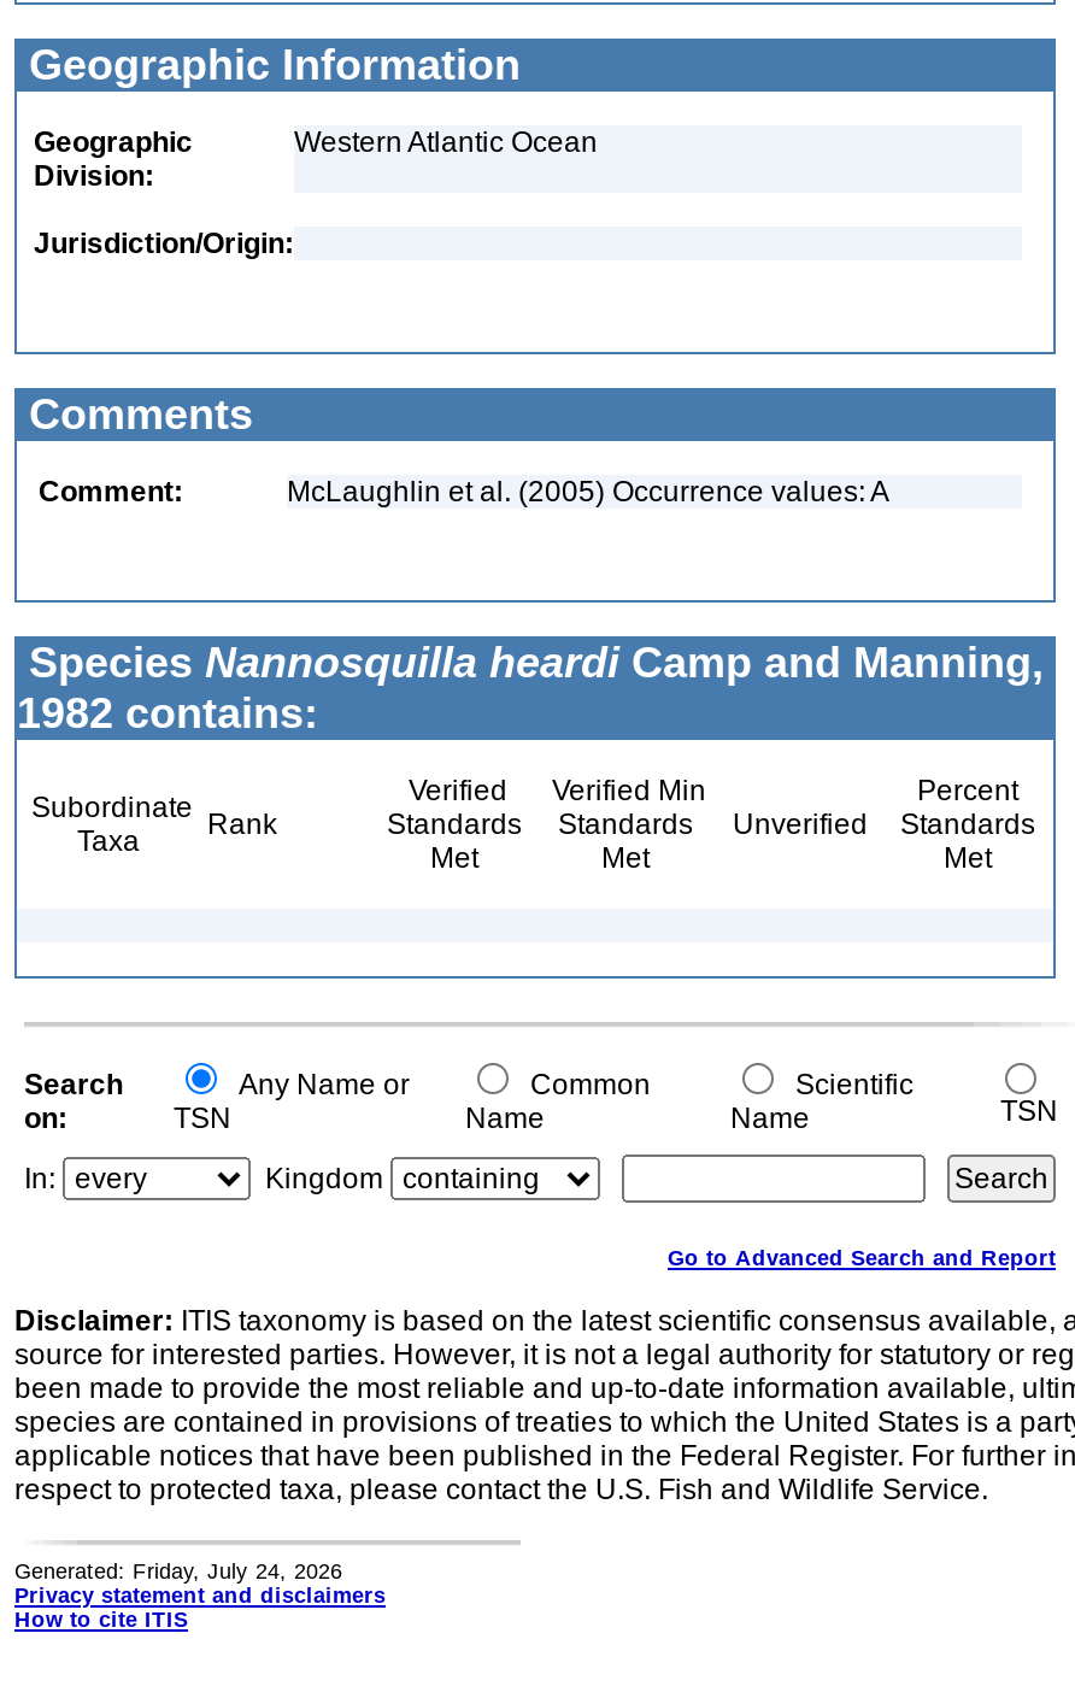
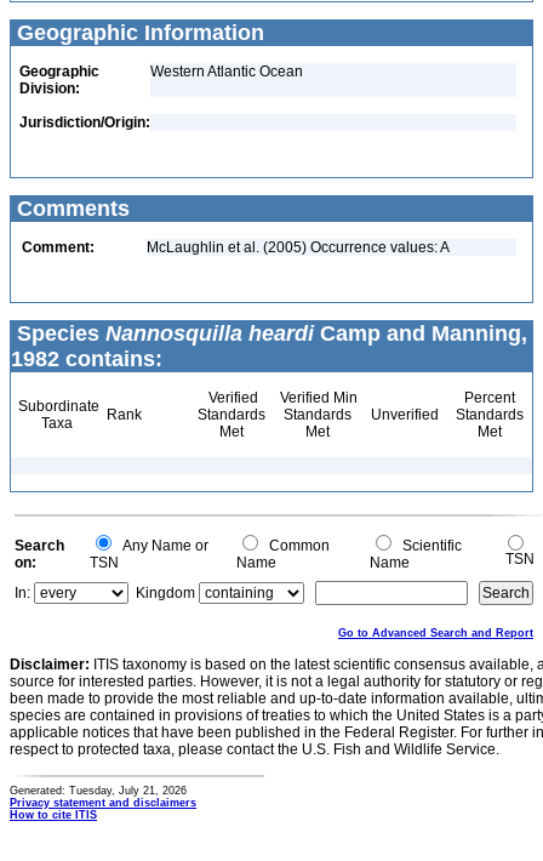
[14,1559,342,1584] Generated: Friday, July 24, 2026 -> [10,785,187,797] Generated: Tuesday, July 21, 2026

